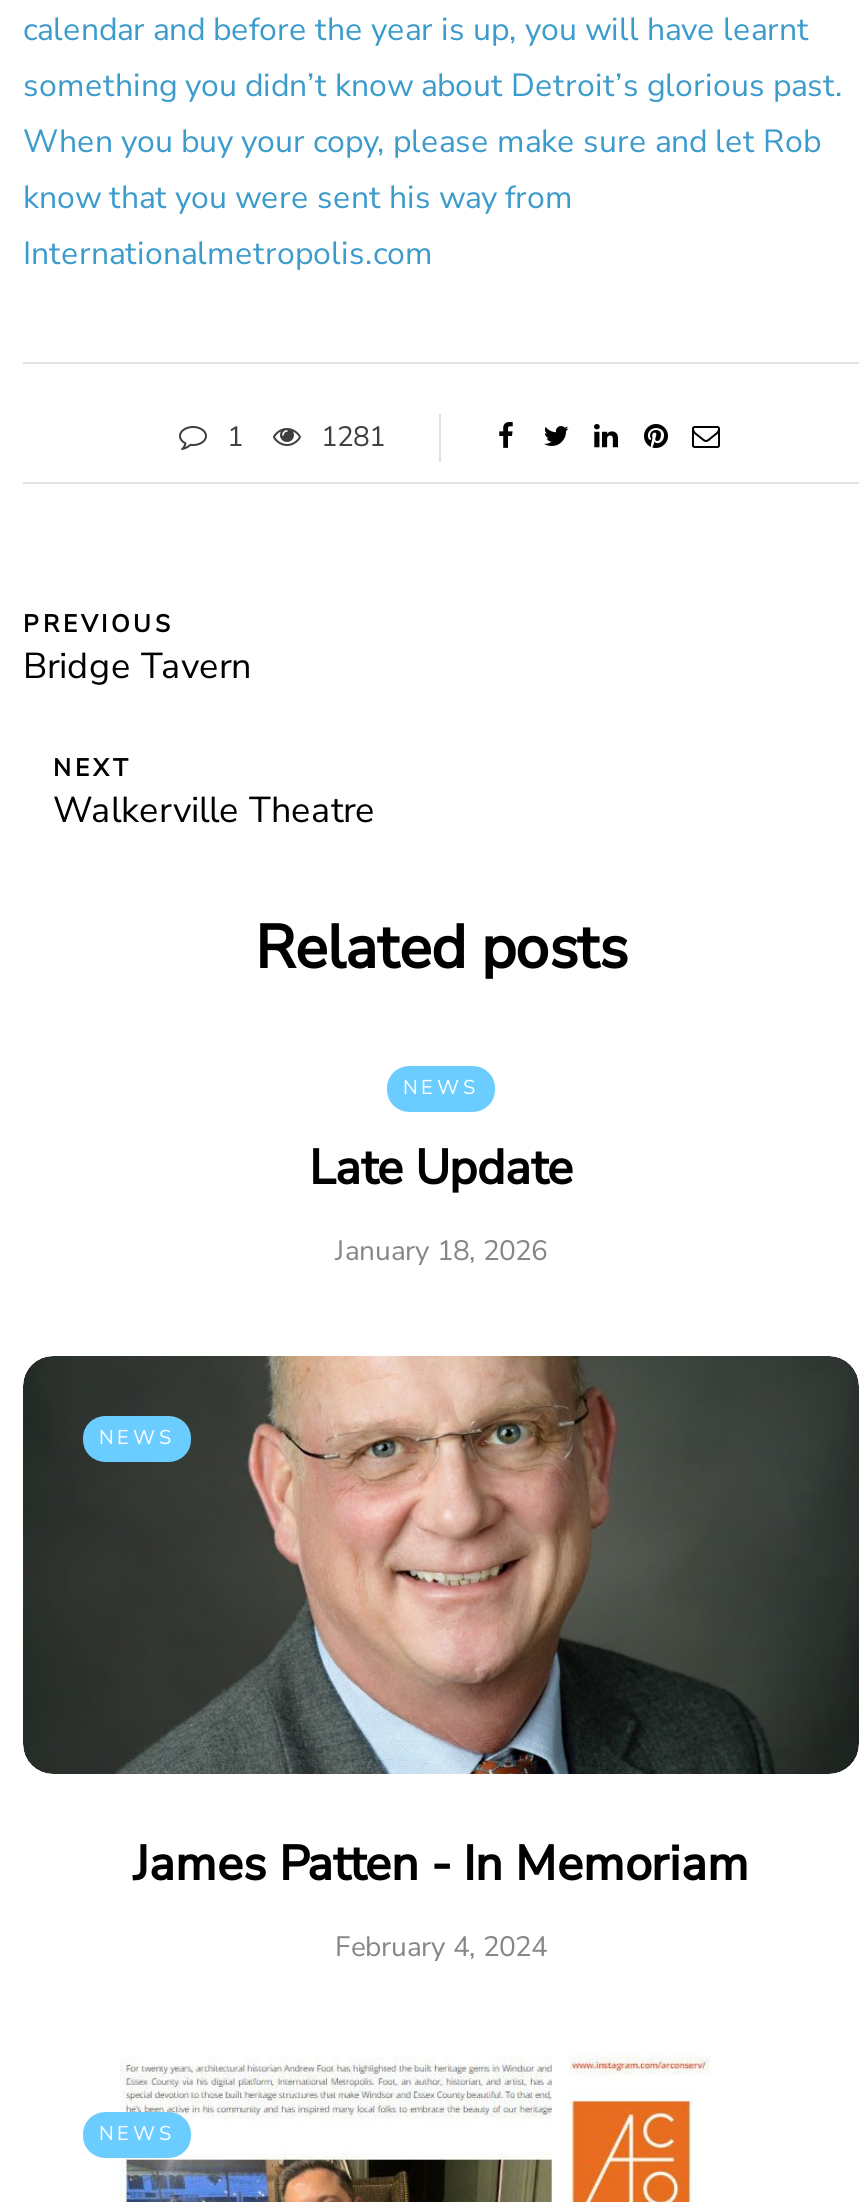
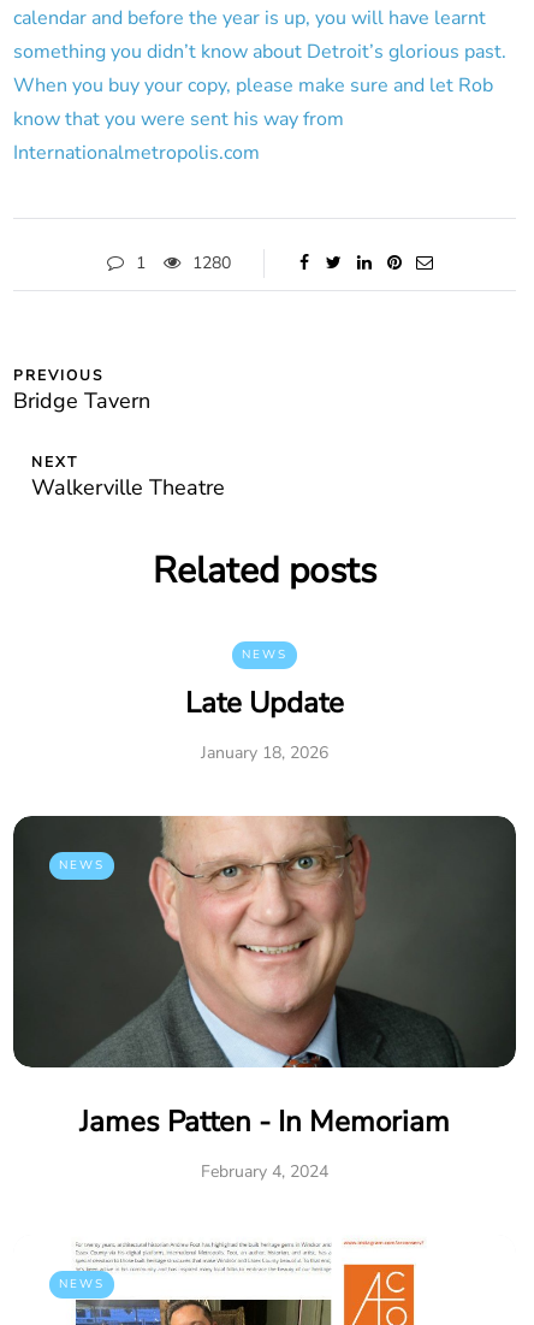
[321,418,385,456] 1281 -> [192,252,231,275] 1280

